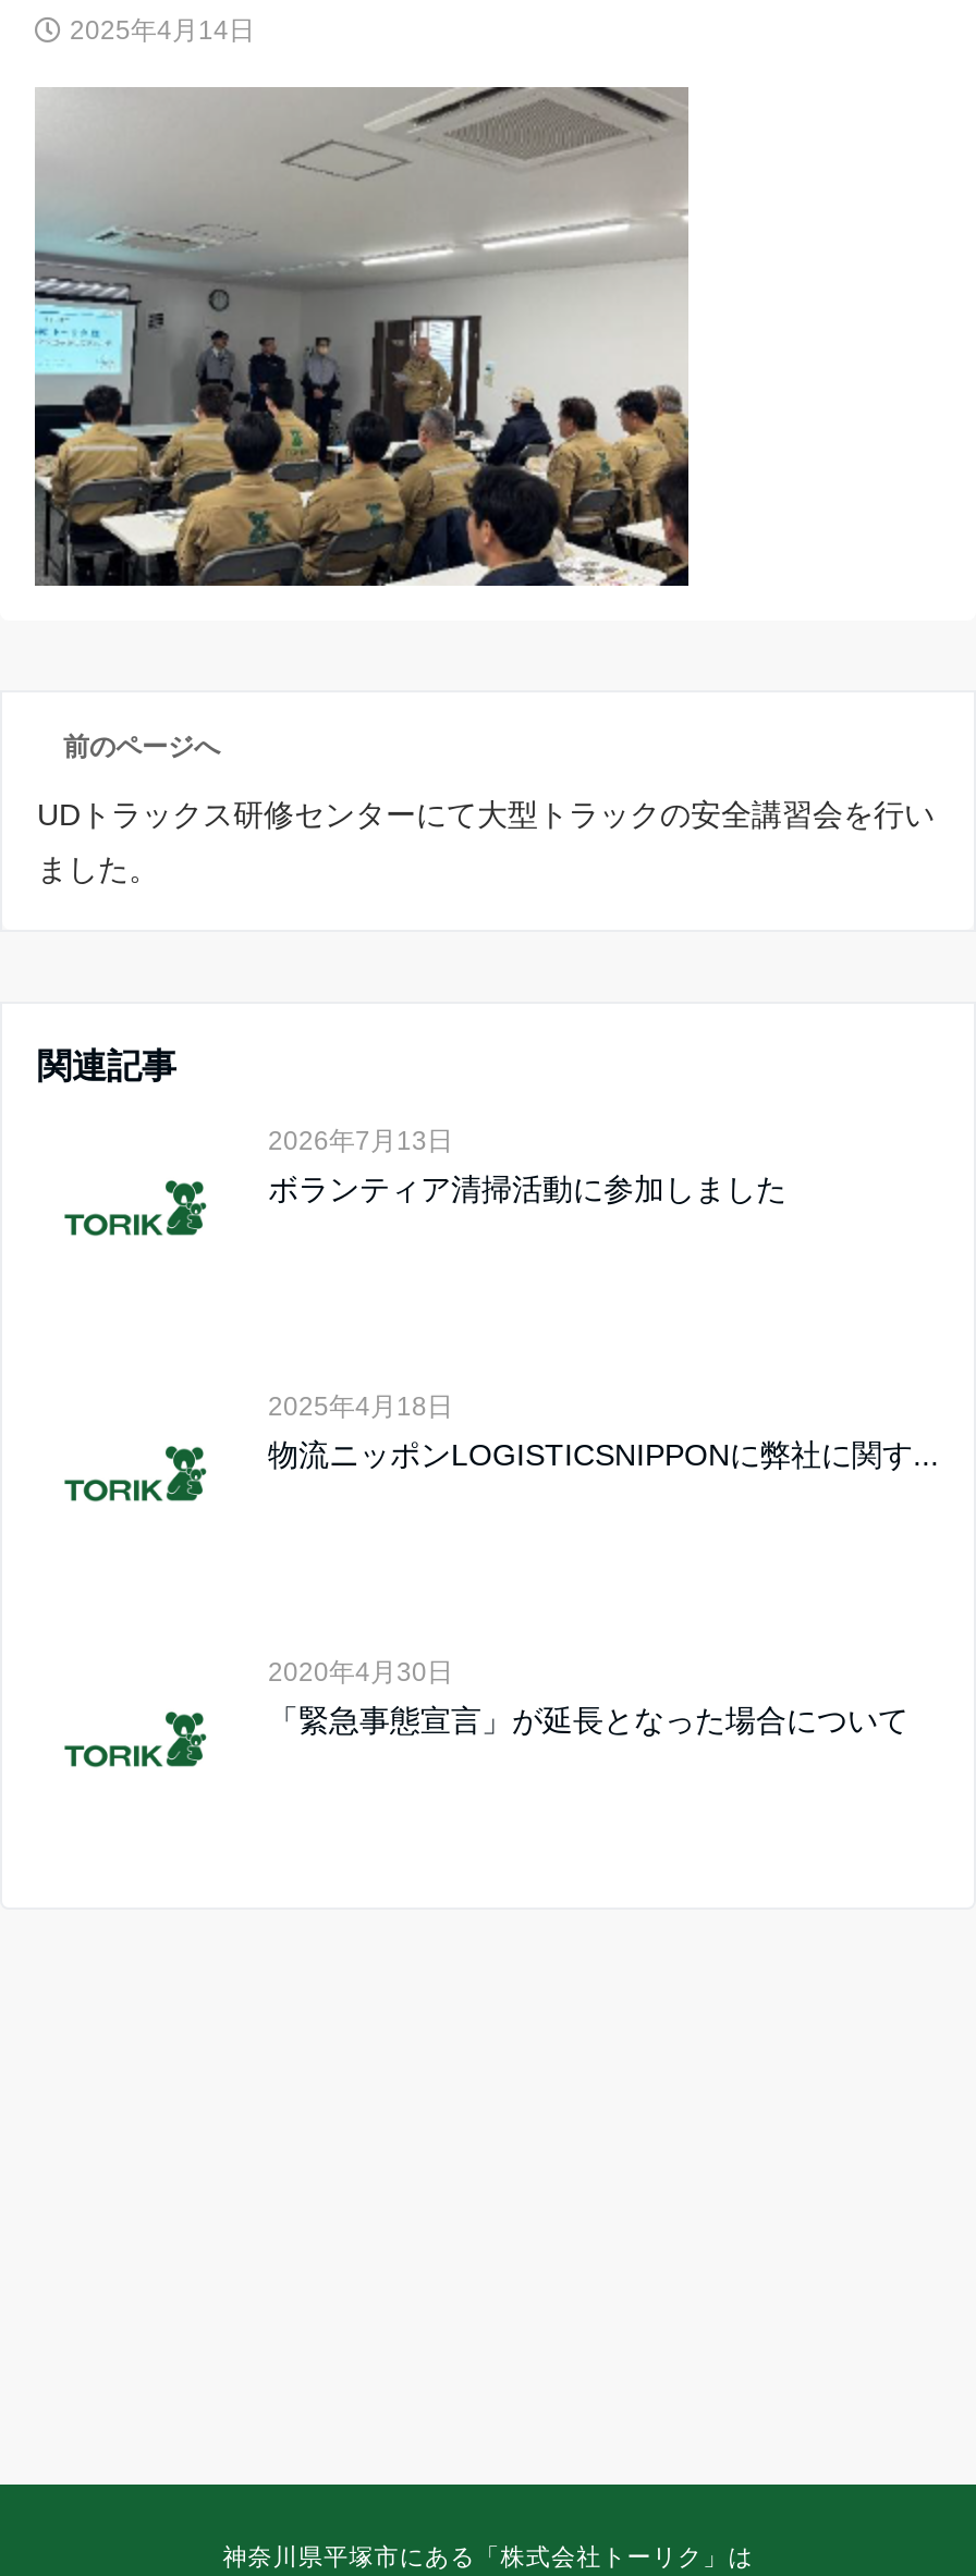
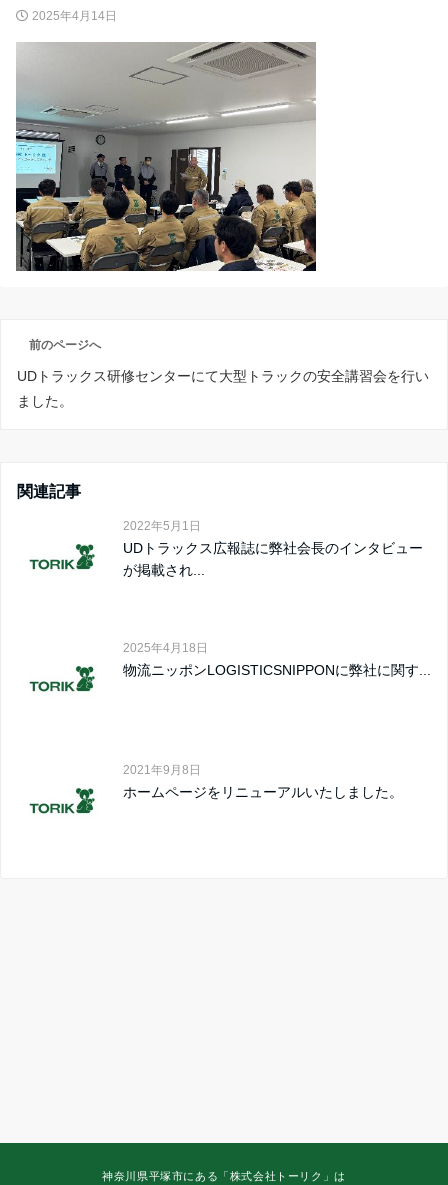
[268,1126,786,1206] 2026年7月13日 | ボランティア清掃活動に参加しました -> [123,519,423,578] 2022年5月1日 | UDトラックス広報誌に弊社会長のインタビュー | が掲載され...
[268,1657,908,1738] 2020年4月30日 | 「緊急事態宣言」が延長となった場合について -> [123,763,403,800] 2021年9月8日 | ホームページをリニューアルいたしました。

